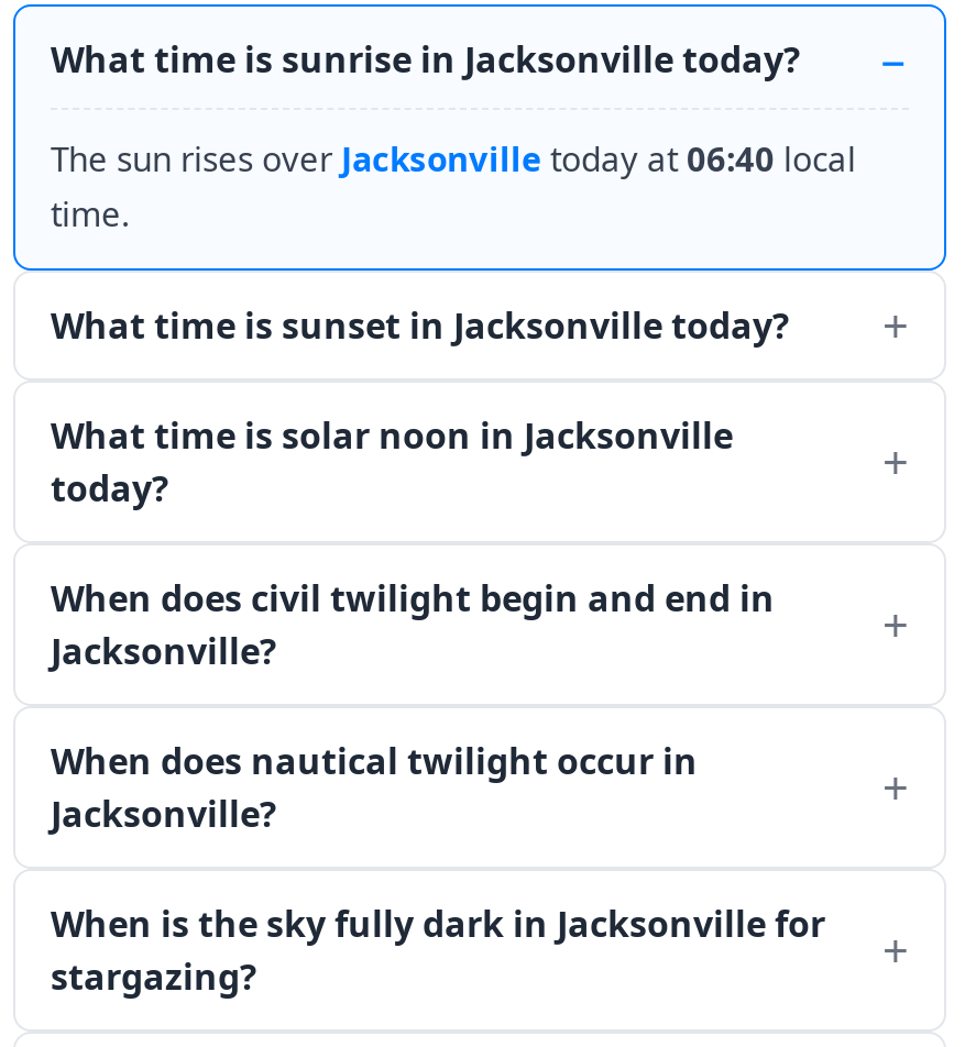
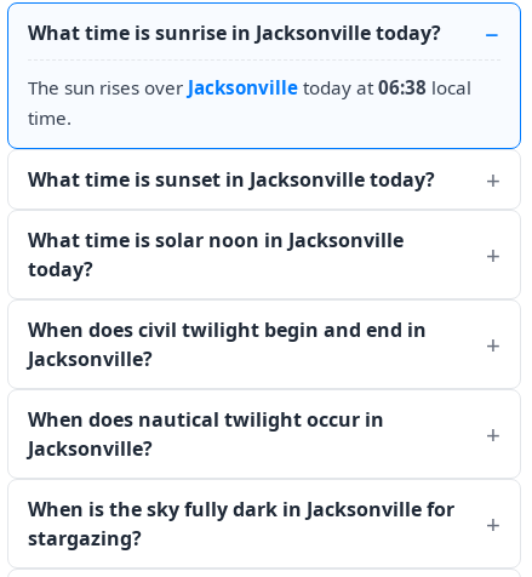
[51,136,856,180] The sun rises over Jacksonville today at 06:40 local -> [28,75,471,99] The sun rises over Jacksonville today at 06:38 local

